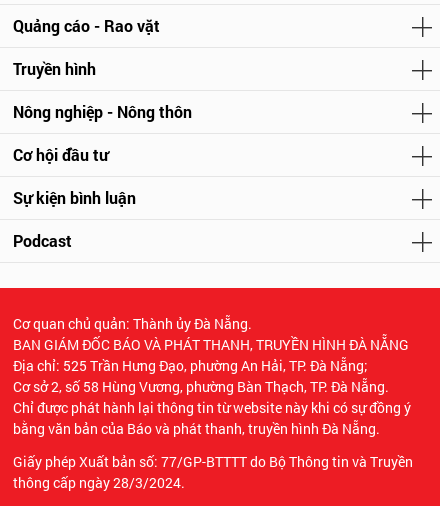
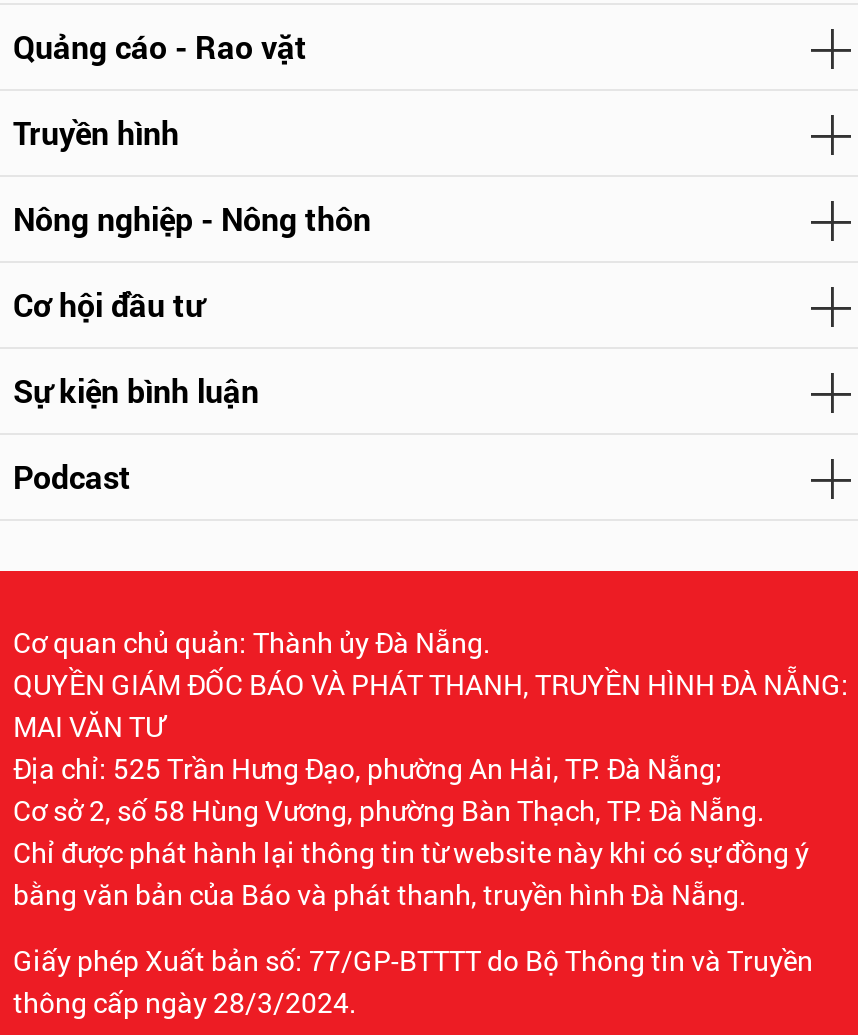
[13,335,409,354] BAN GIÁM ĐỐC BÁO VÀ PHÁT THANH, TRUYỀN HÌNH ĐÀ NẴNG -> [13,665,849,745] QUYỀN GIÁM ĐỐC BÁO VÀ PHÁT THANH, TRUYỀN HÌNH ĐÀ NẴNG: | MAI VĂN TƯ

